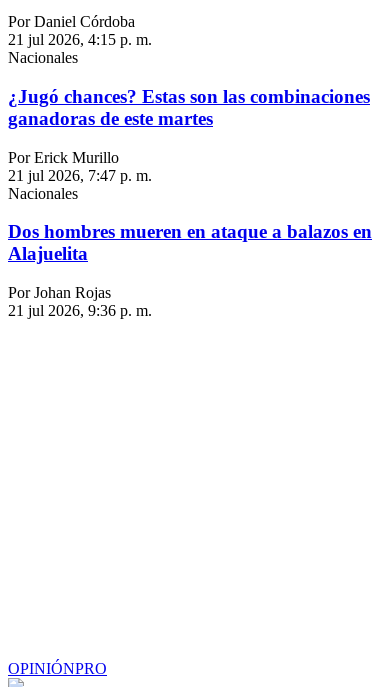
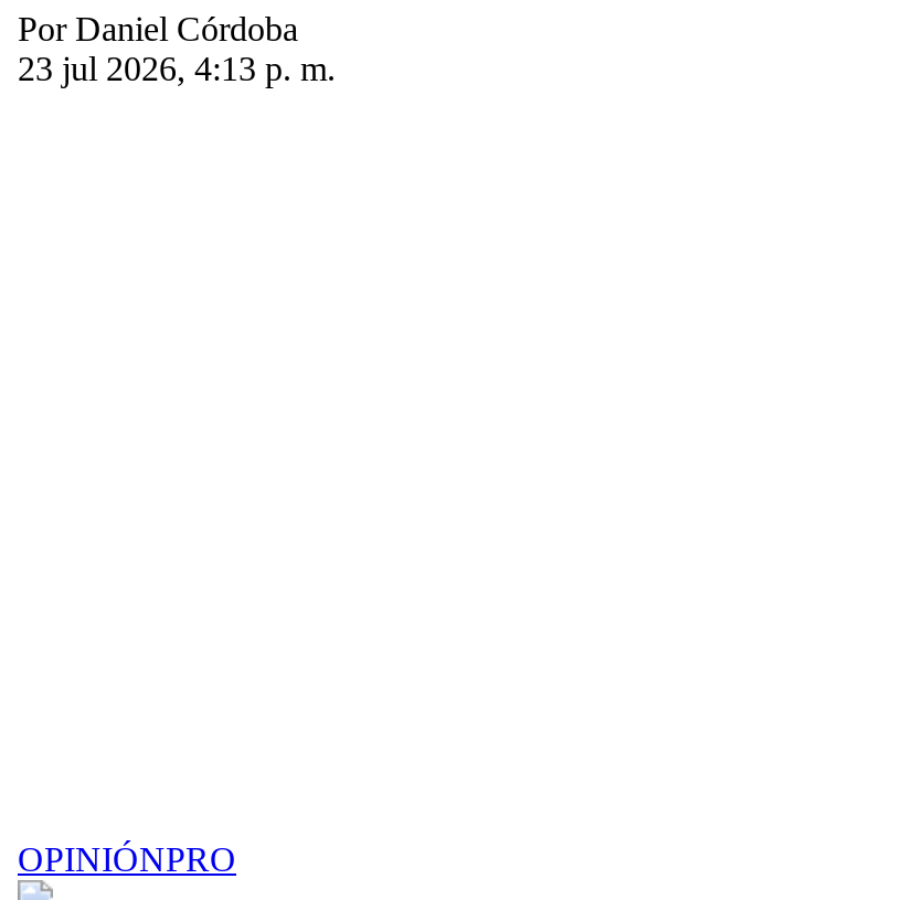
[8,31,372,319] 21 jul 2026, 4:15 p. m. | Nacionales | ¿Jugó chances? Estas son las combinaciones | ganadoras de este martes | Por Erick Murillo | 21 jul 2026, 7:47 p. m. | Nacionales | Dos hombres mueren en ataque a balazos en | Alajuelita | Por Johan Rojas | 21 jul 2026, 9:36 p. m. -> [18,50,336,87] 23 jul 2026, 4:13 p. m.

